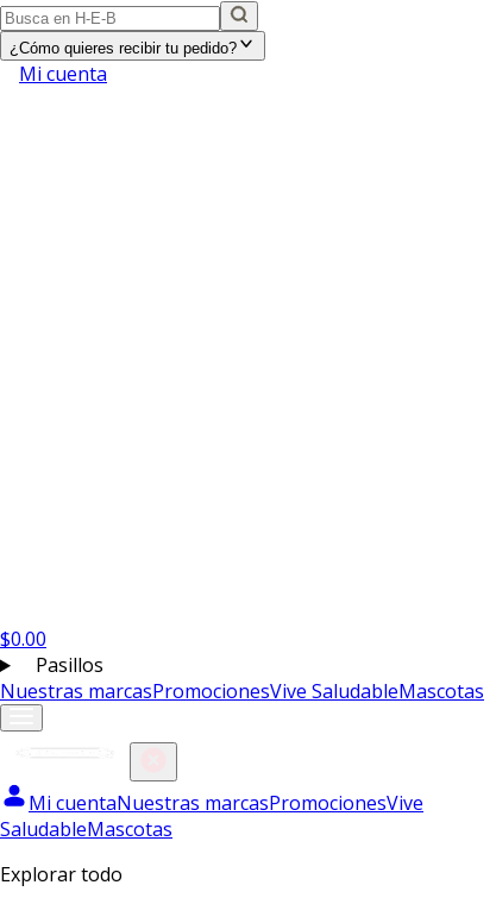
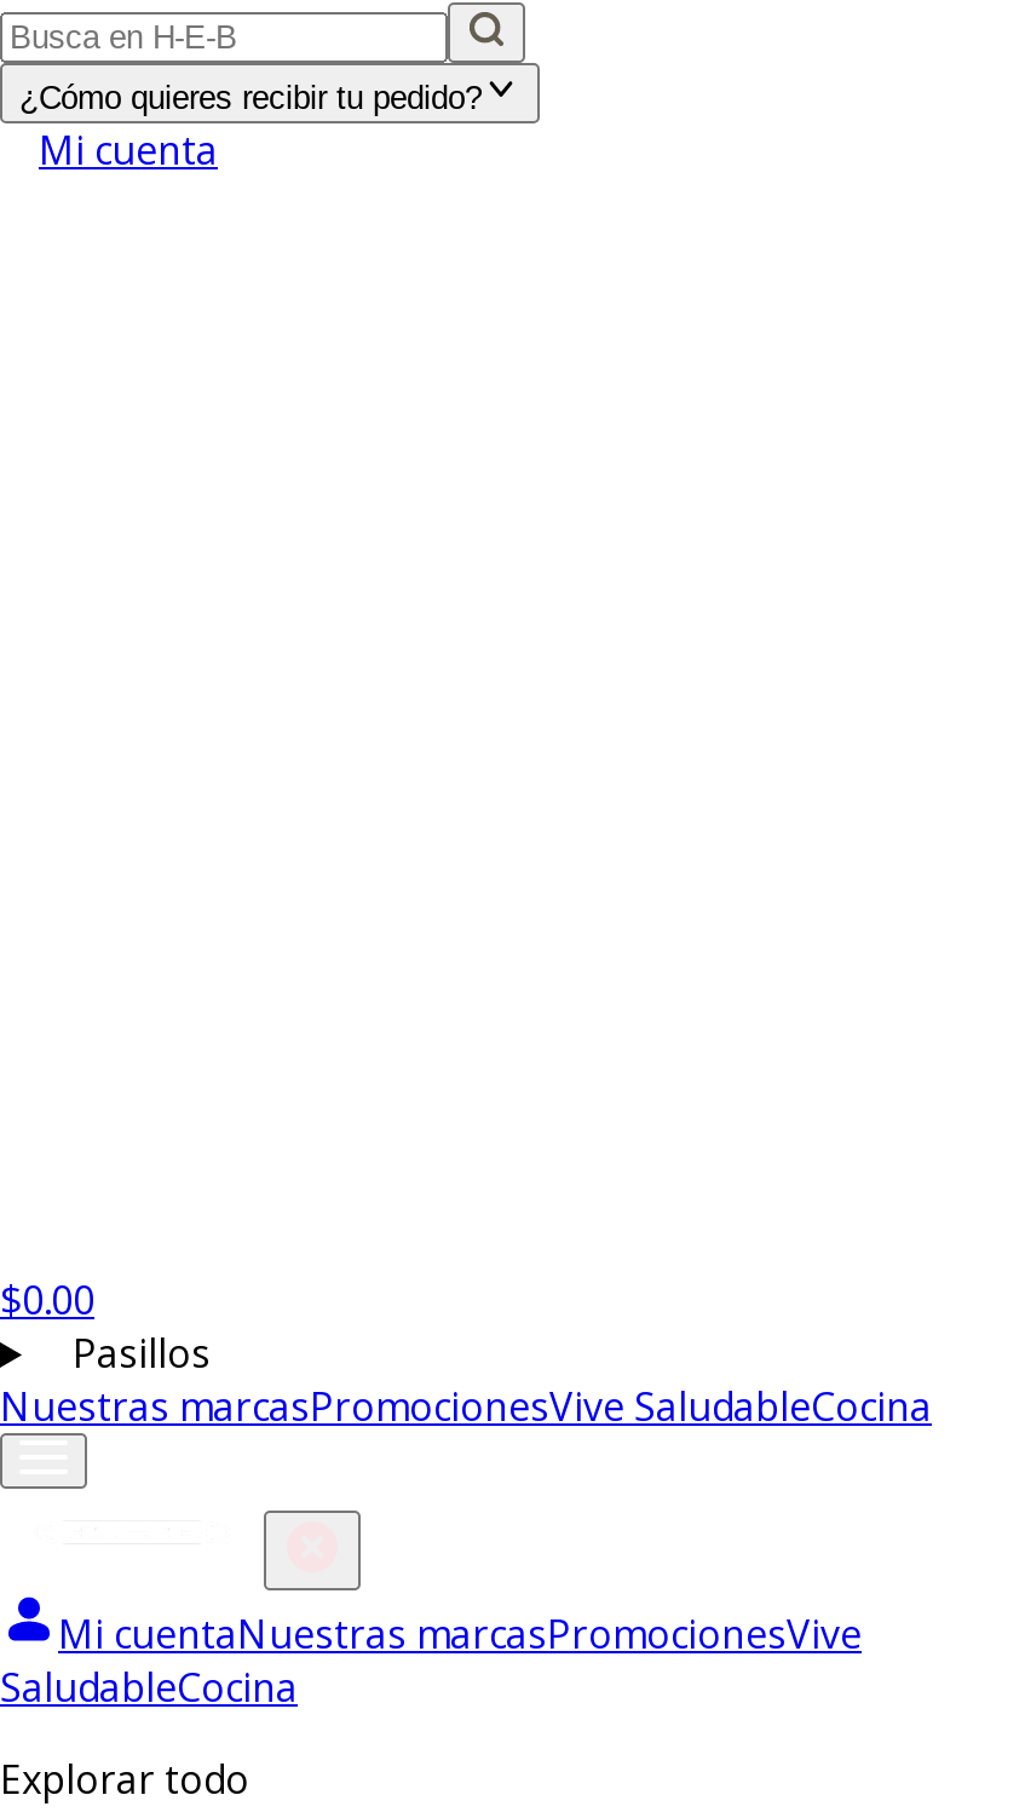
[0,678,484,704] Nuestras marcasPromocionesVive SaludableMascotas -> [0,1380,932,1433] Nuestras marcasPromocionesVive SaludableCocina
[0,816,172,842] SaludableMascotas -> [0,1661,298,1714] SaludableCocina

